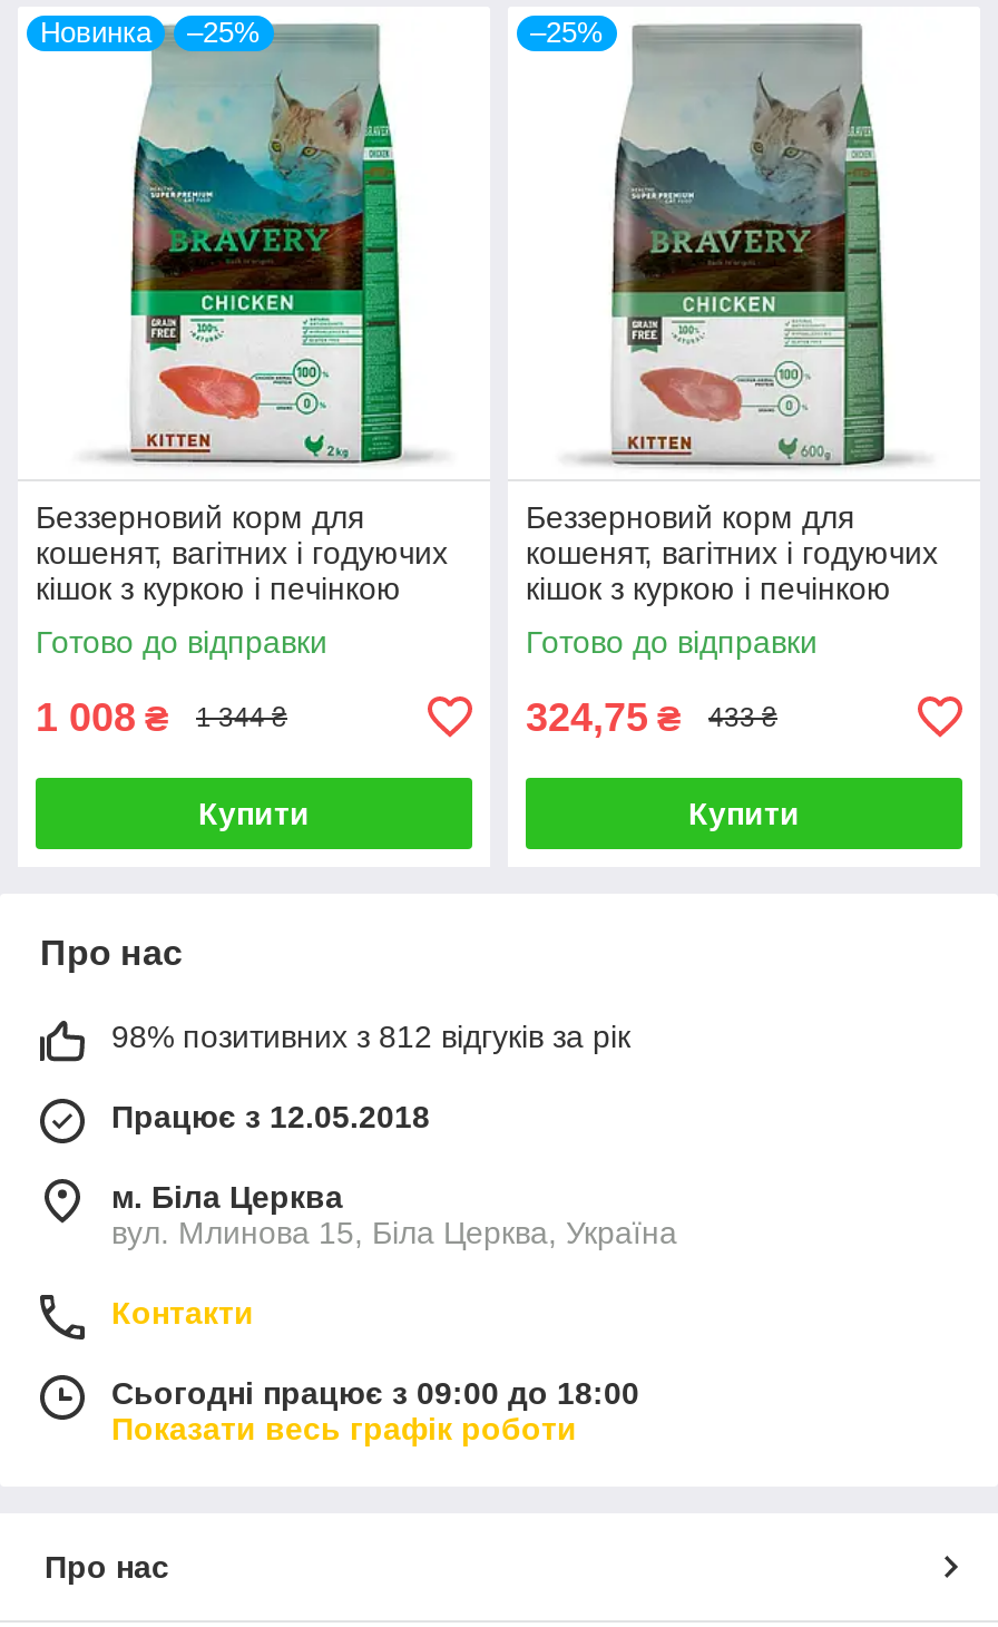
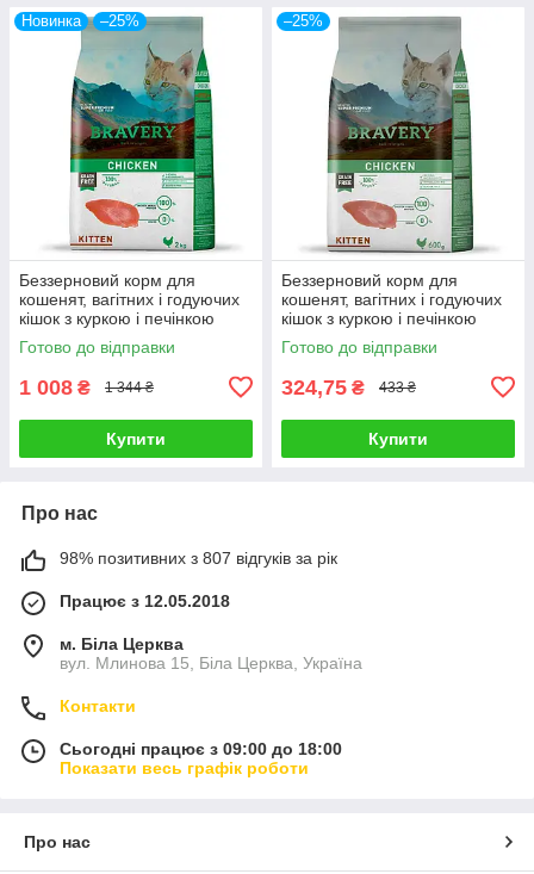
[111,1018,630,1054] 98% позитивних з 812 відгуків за рік -> [60,548,337,567] 98% позитивних з 807 відгуків за рік

